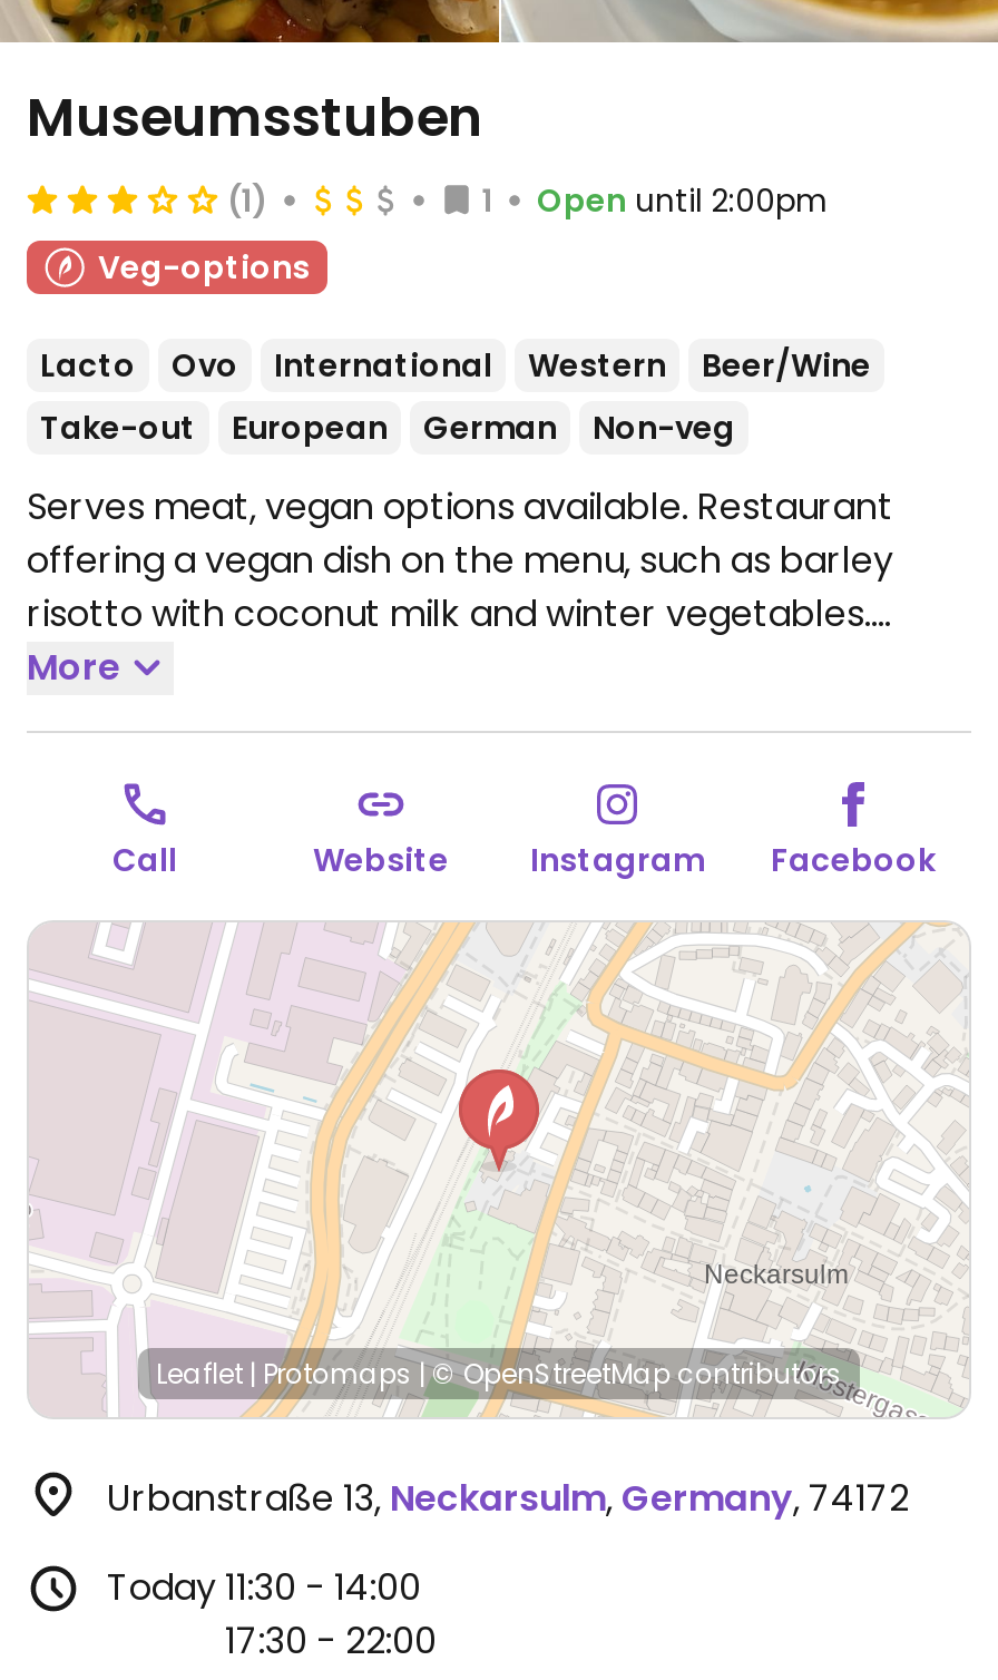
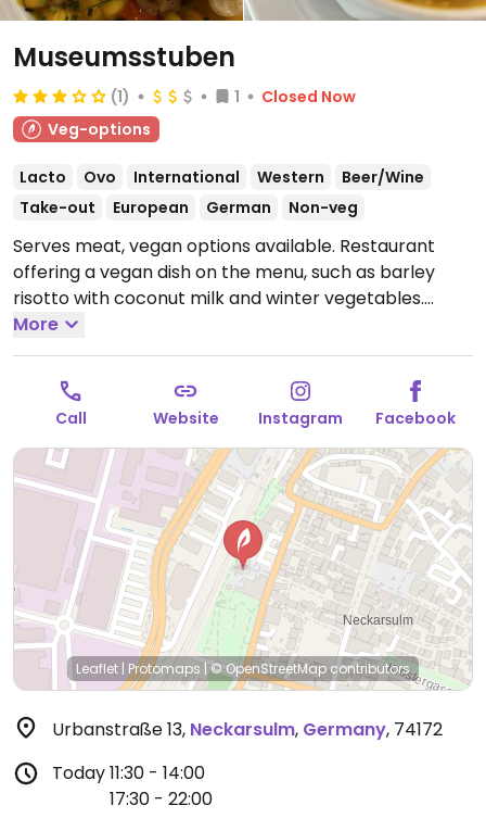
[537,177,829,222] Open until 2:00pm -> [261,86,356,108] Closed Now

